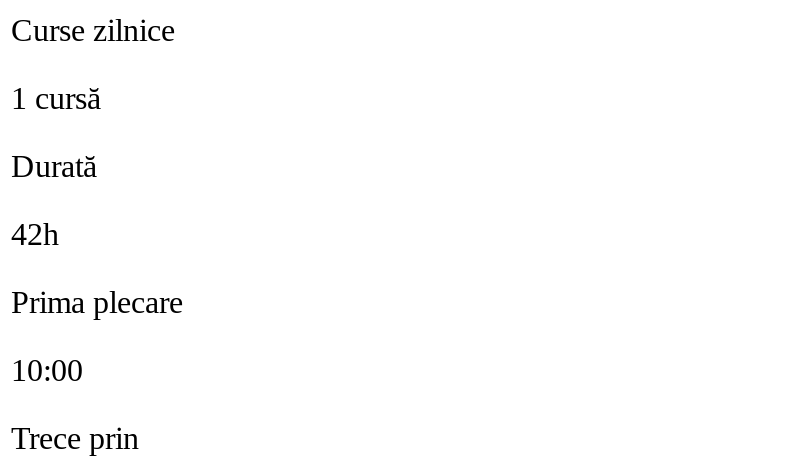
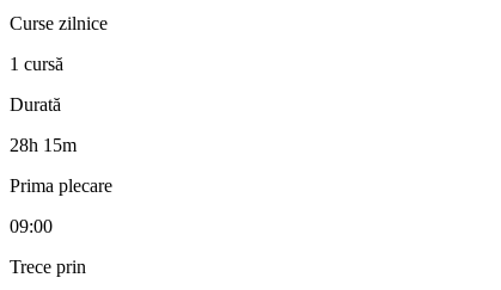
[11,217,59,251] 42h -> [10,135,77,155] 28h 15m
[11,353,83,387] 10:00 -> [10,216,53,236] 09:00

